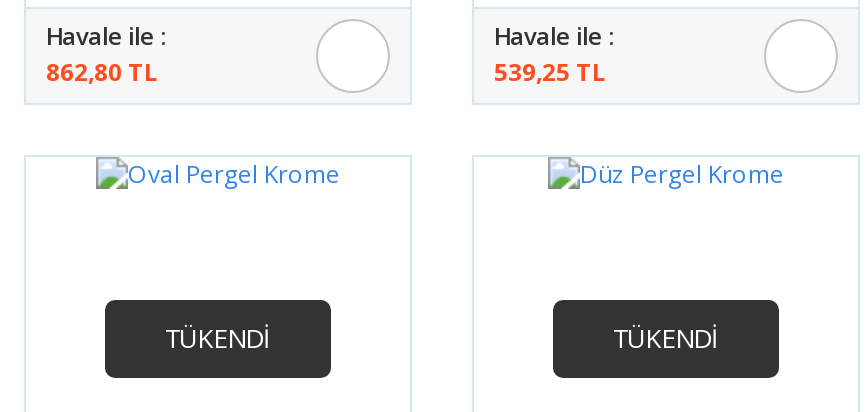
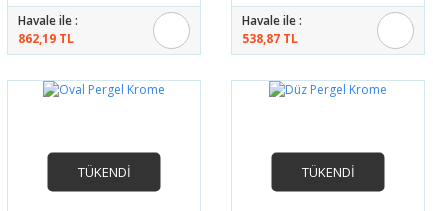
[46,56,158,90] 862,80 TL -> [18,30,74,47] 862,19 TL
[494,56,606,90] 539,25 TL -> [242,30,298,47] 538,87 TL

